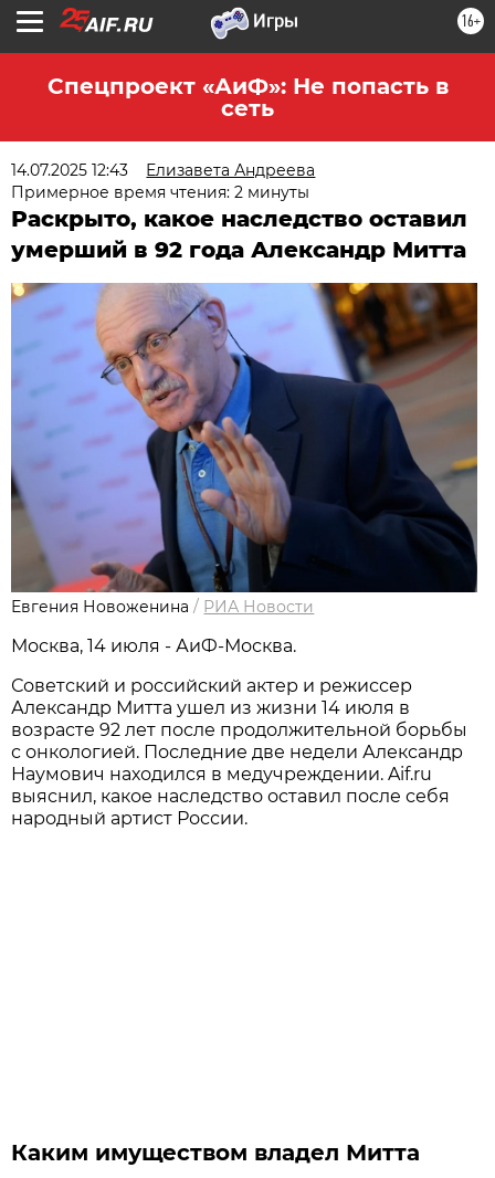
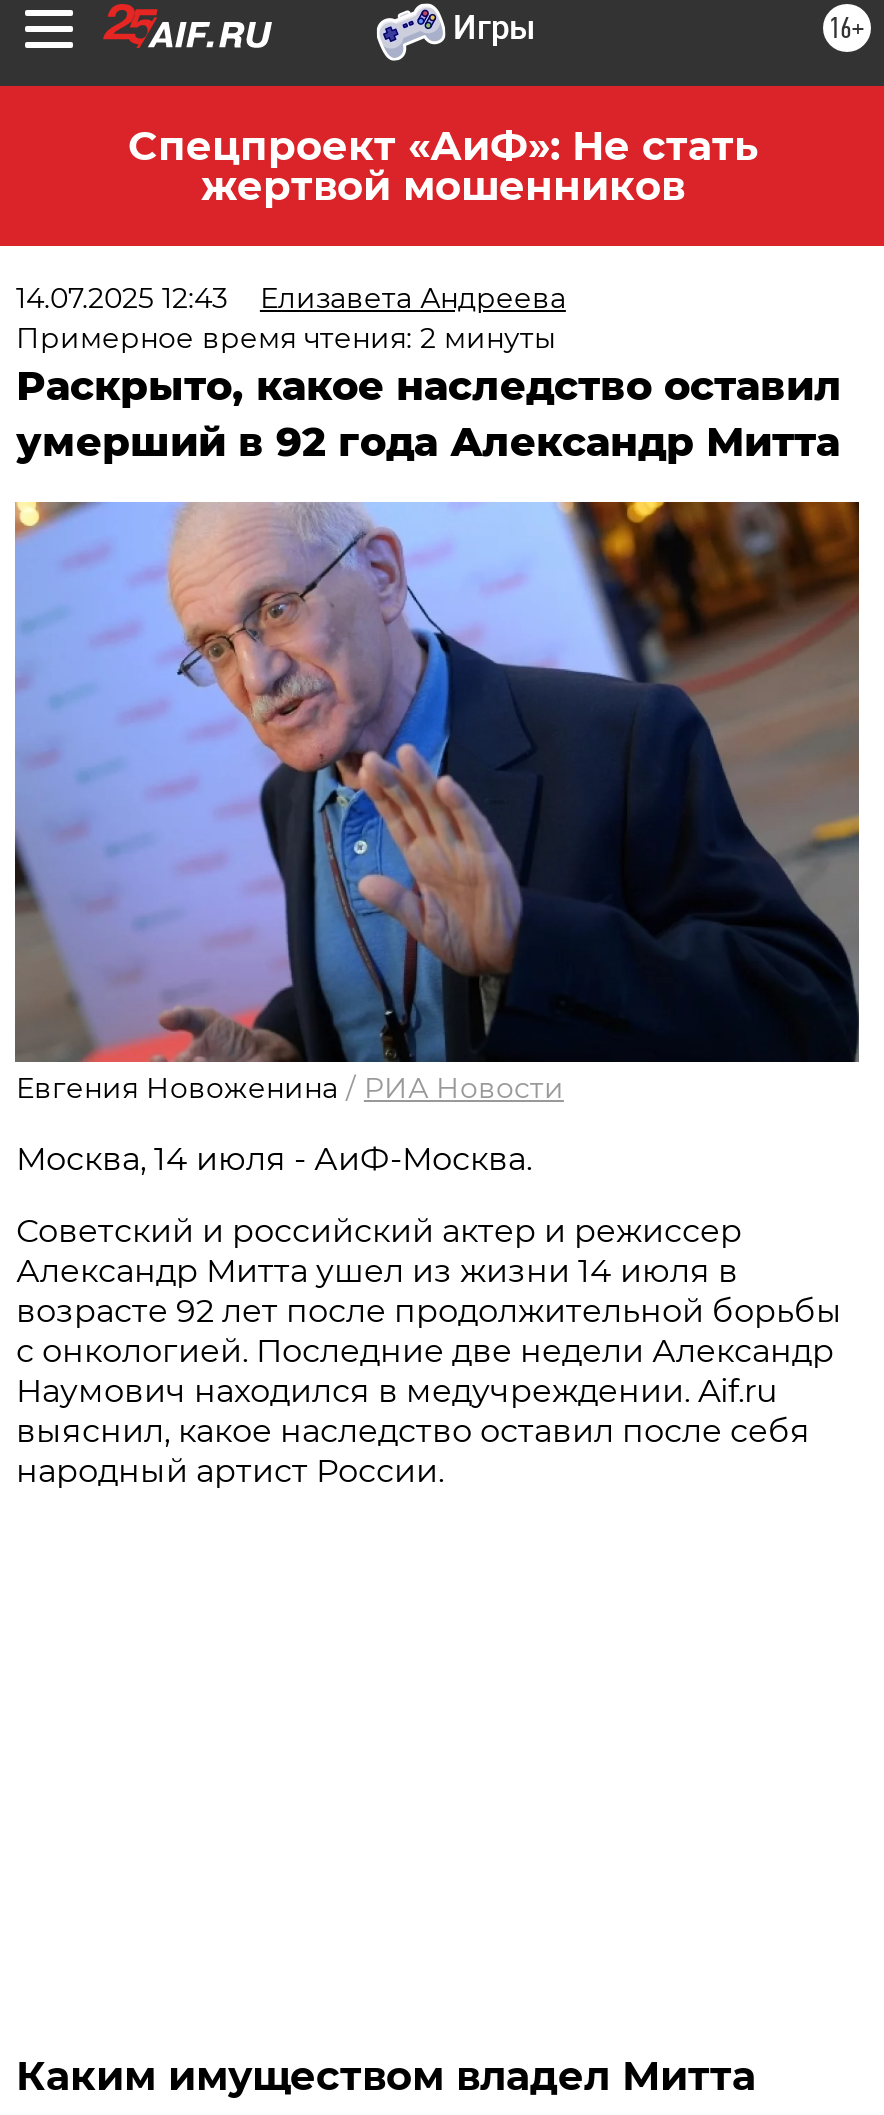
[47,73,448,122] Спецпроект «АиФ»: Не попасть в | сеть -> [128,122,758,210] Спецпроект «АиФ»: Не стать | жертвой мошенников

